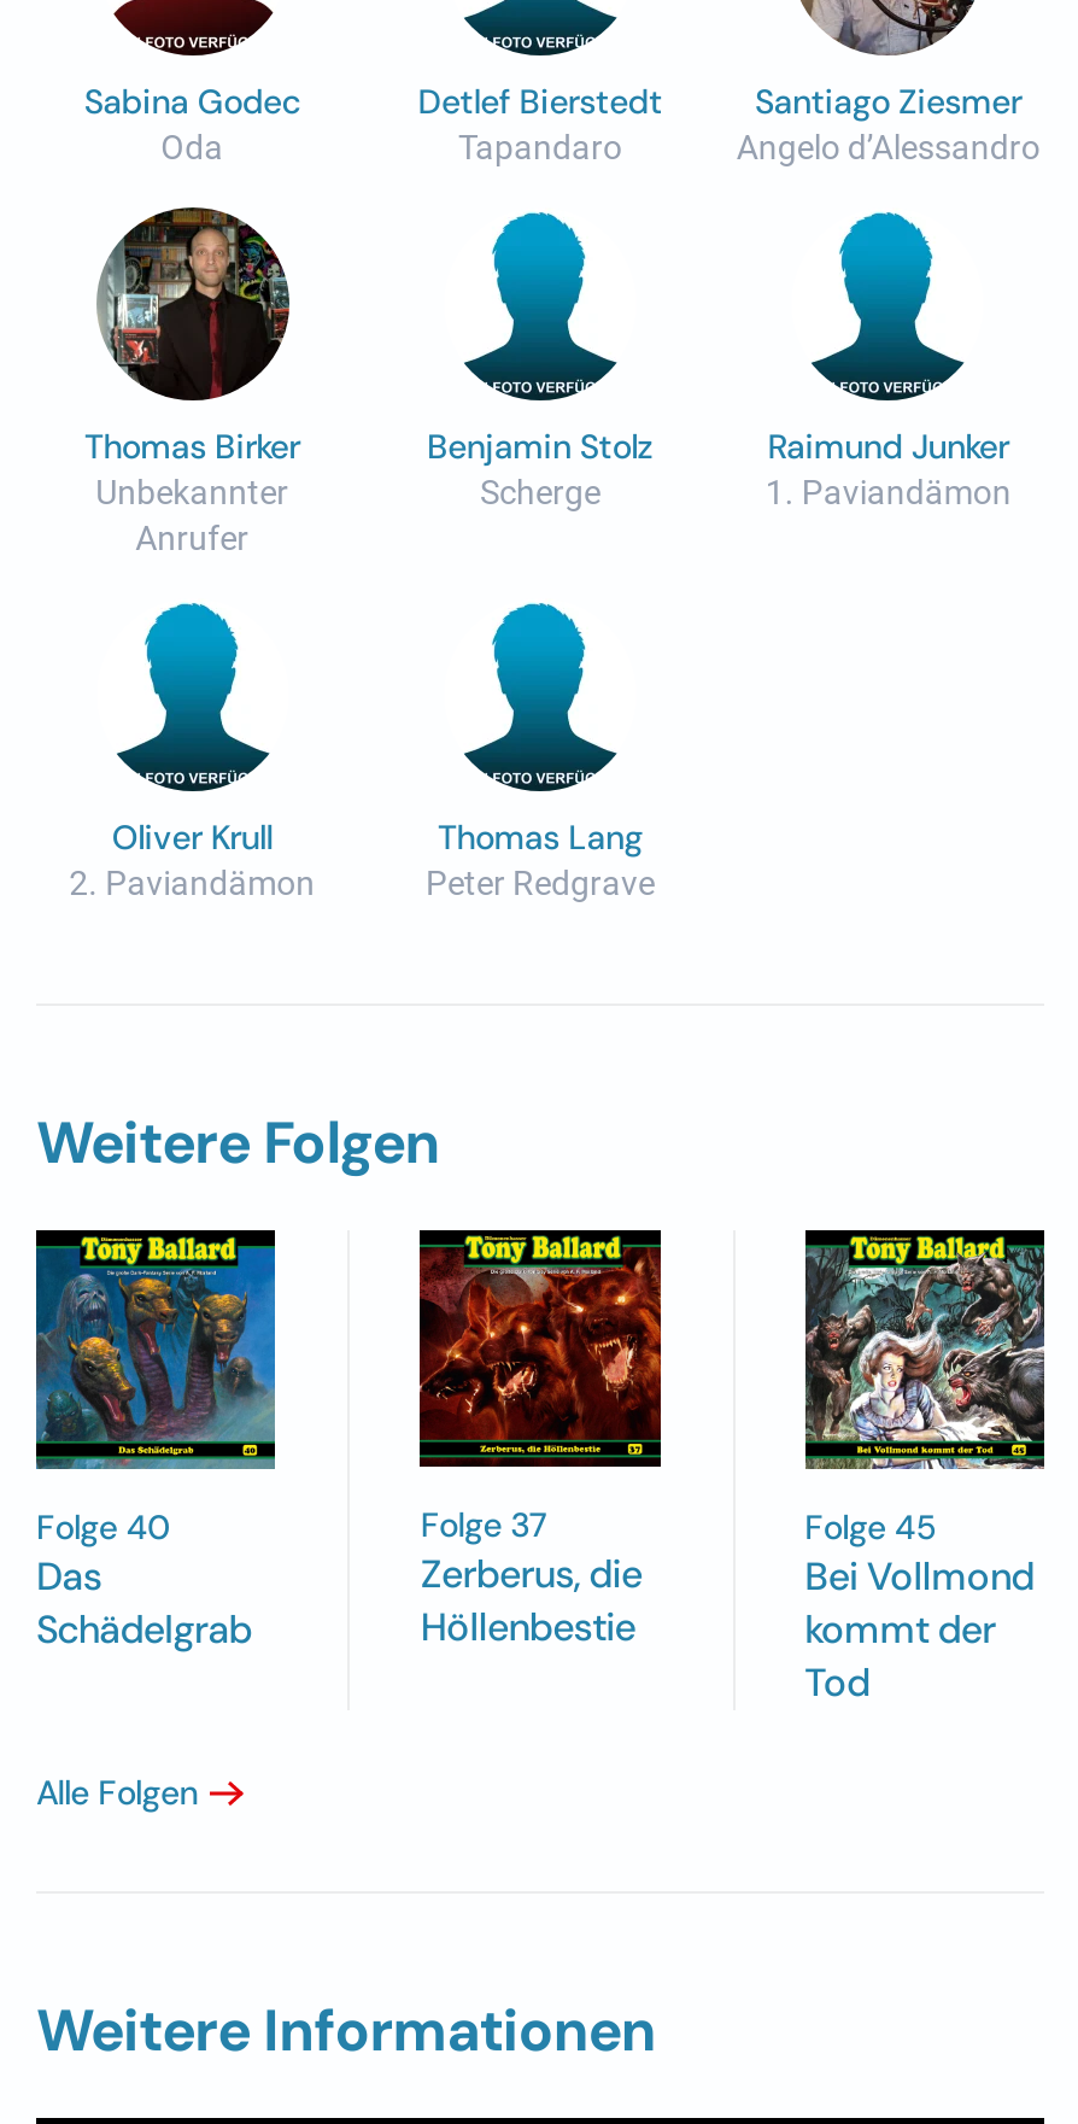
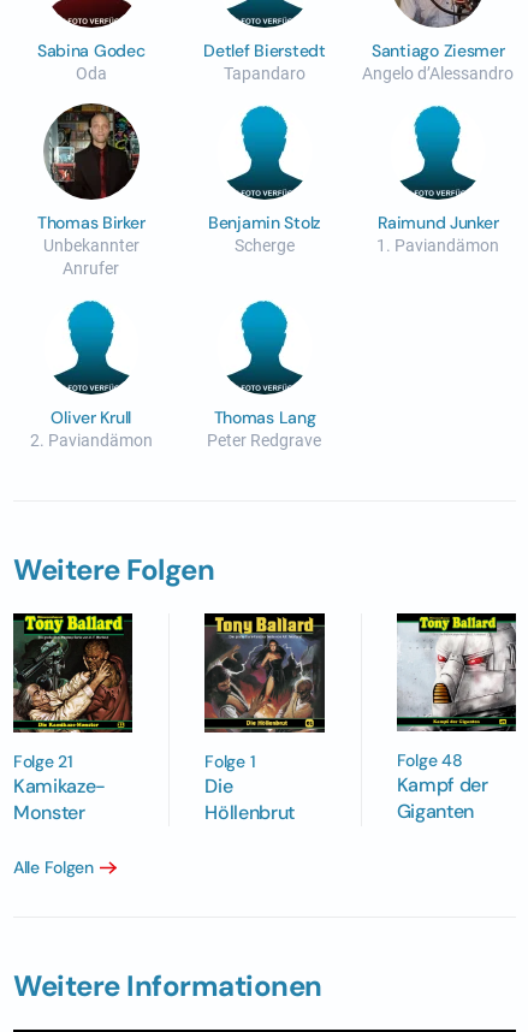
[36,1228,277,1655] [image] | Folge 40 | Das | Schädelgrab -> [13,612,134,825] [image] | Folge 21 | Kamikaze- | Monster
[417,1233,663,1652] [image] | Folge 37 | Zerberus, die | Höllenbestie -> [204,615,325,825] [image] | Folge 1 | Die | Höllenbrut
[803,1235,1044,1708] [image] | Folge 45 | Bei Vollmond | kommt der | Tod -> [397,619,516,824] [image] | Folge 48 | Kampf der | Giganten

